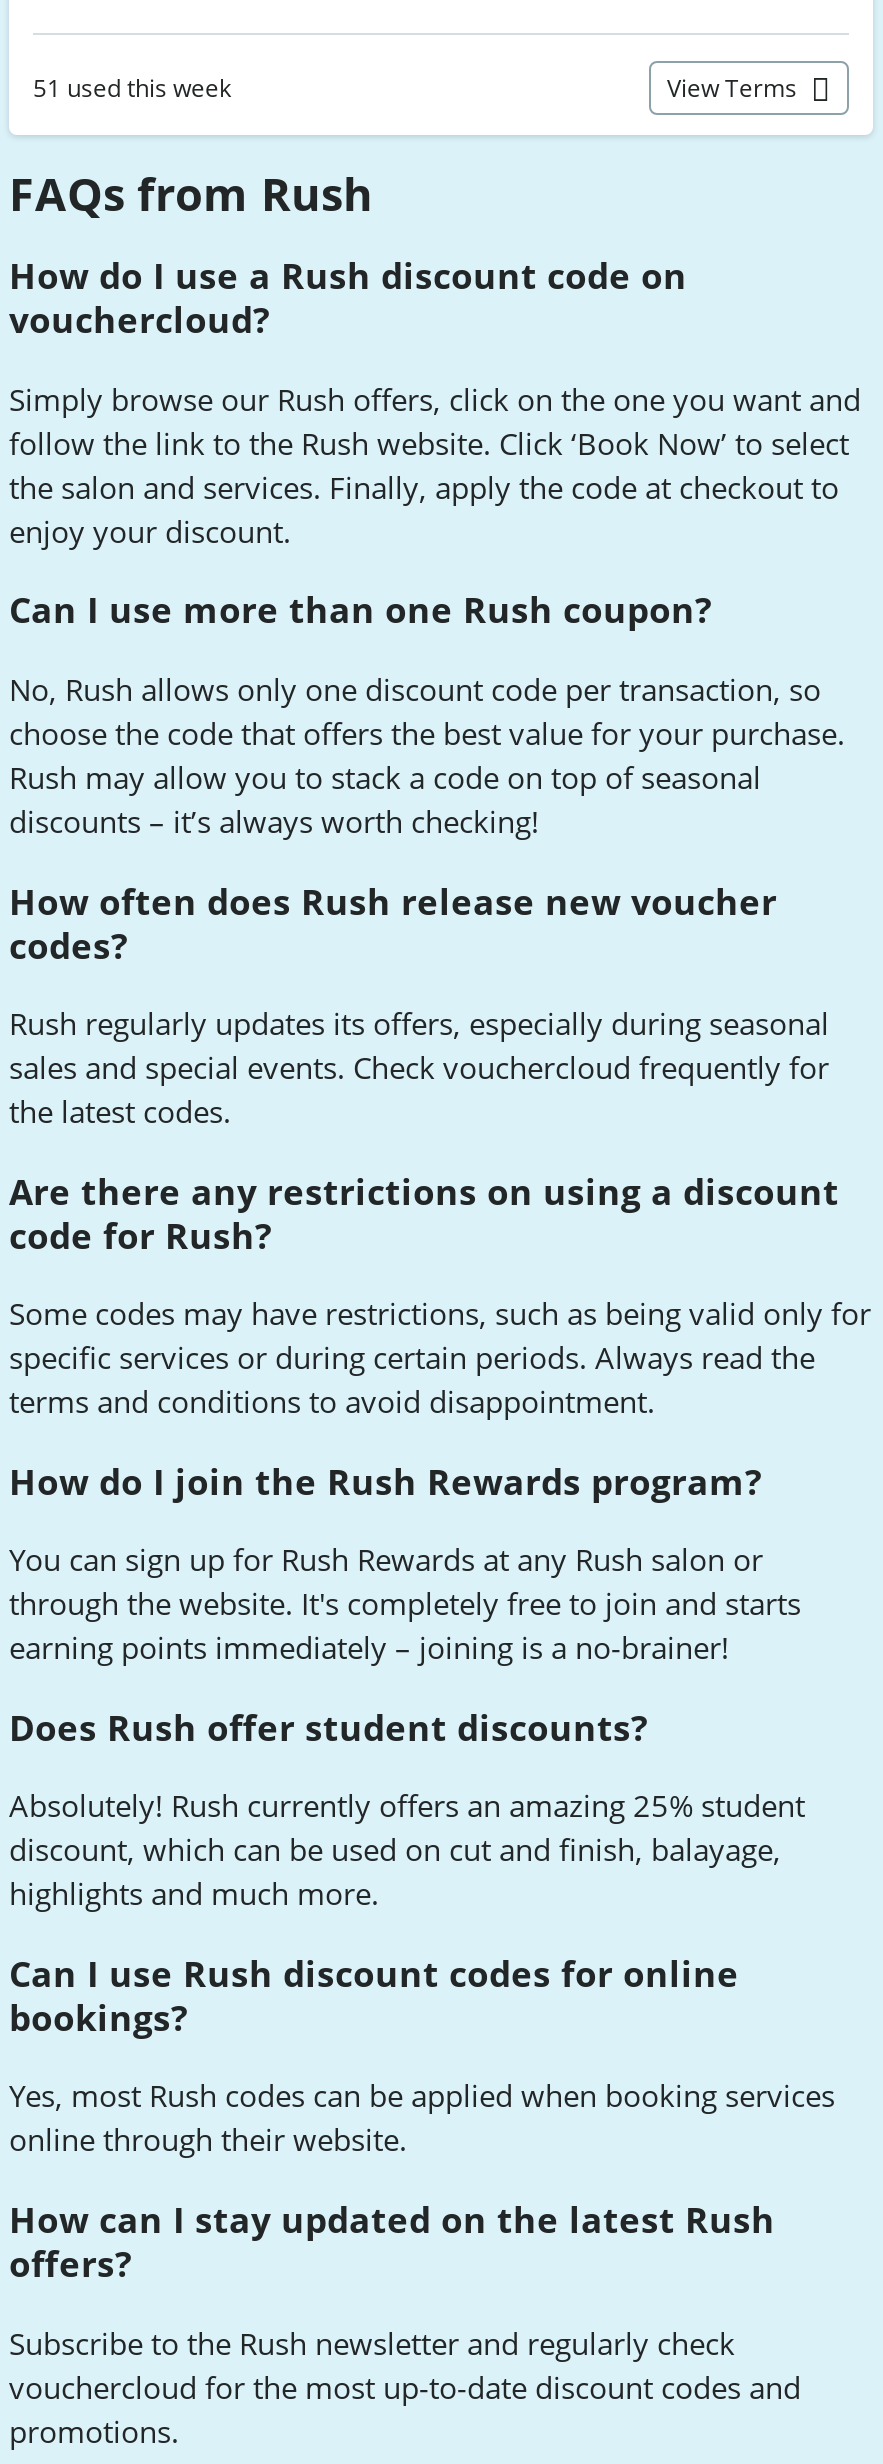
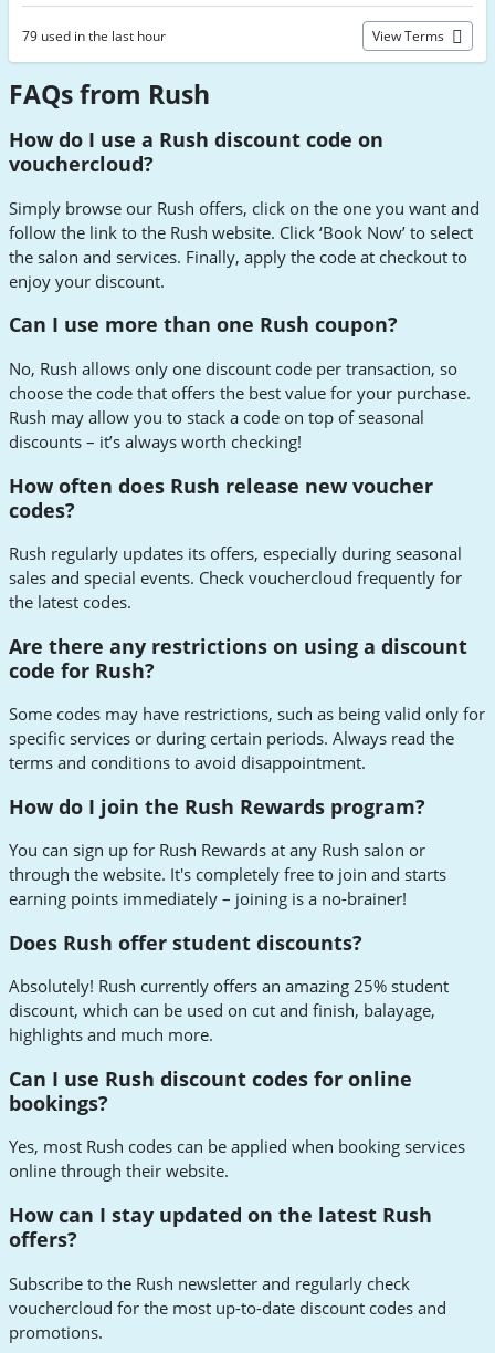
[33,71,231,105] 51 used this week -> [22,27,166,45] 79 used in the last hour

